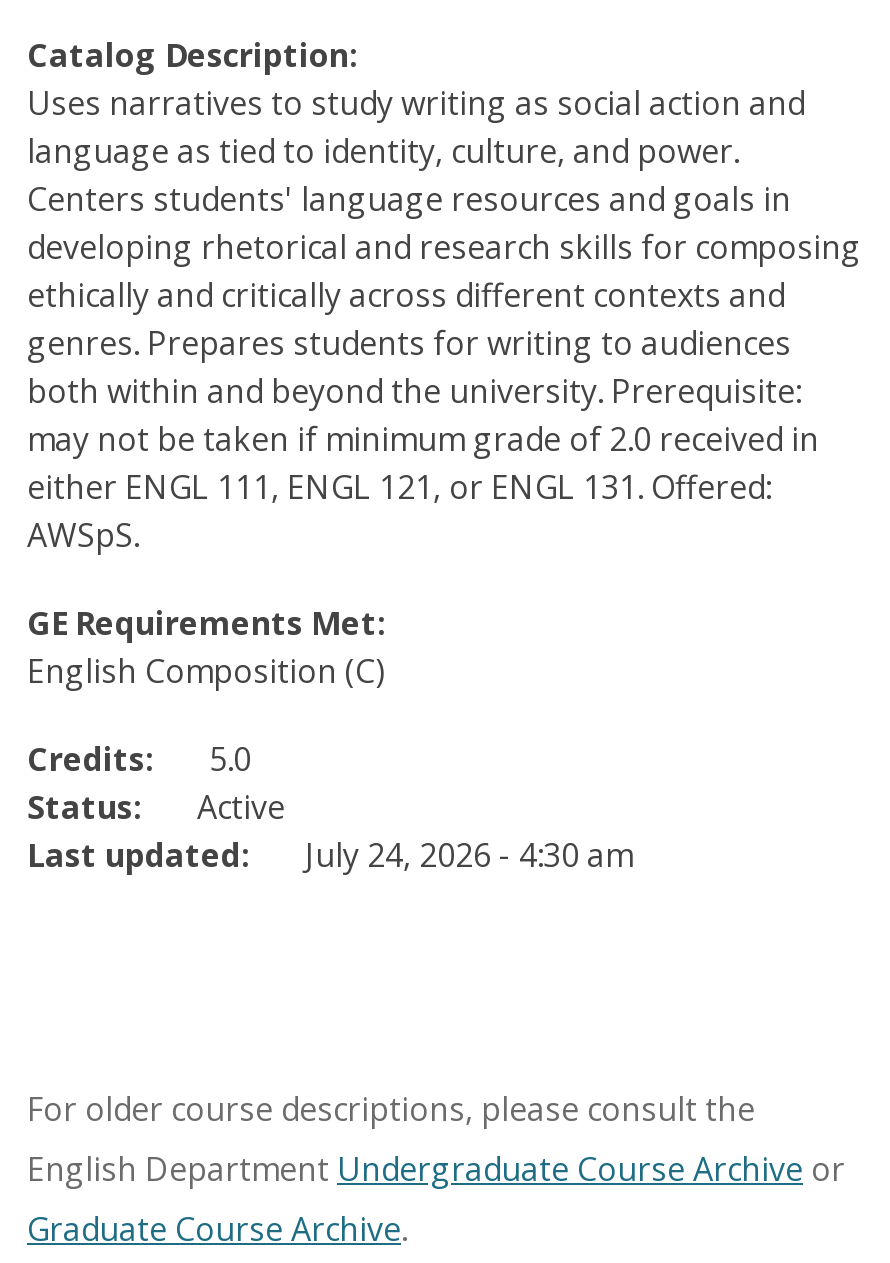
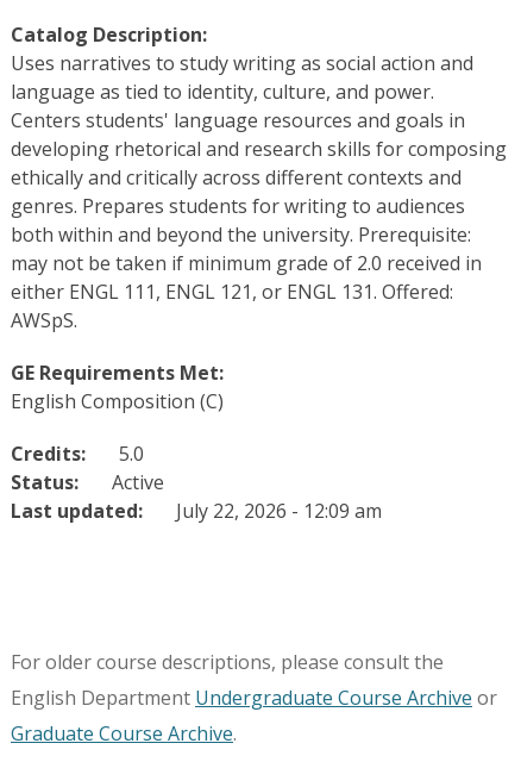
[27,833,633,877] Last updated: July 24, 2026 - 4:30 am -> [11,498,382,524] Last updated: July 22, 2026 - 12:09 am

